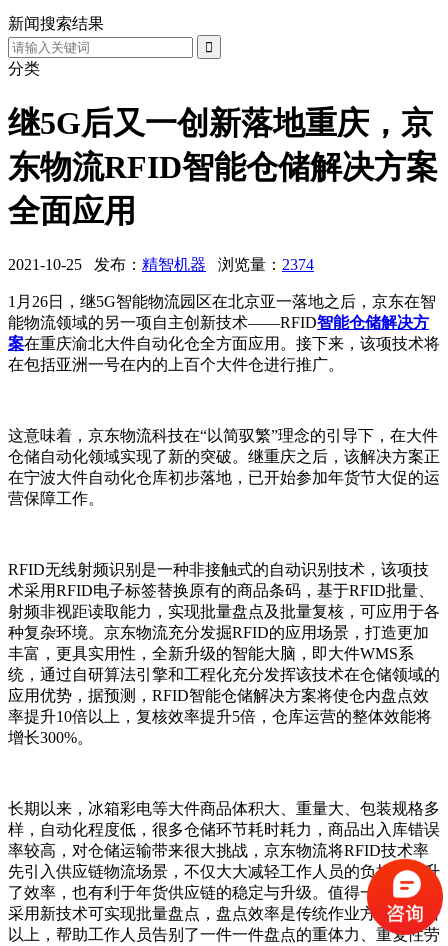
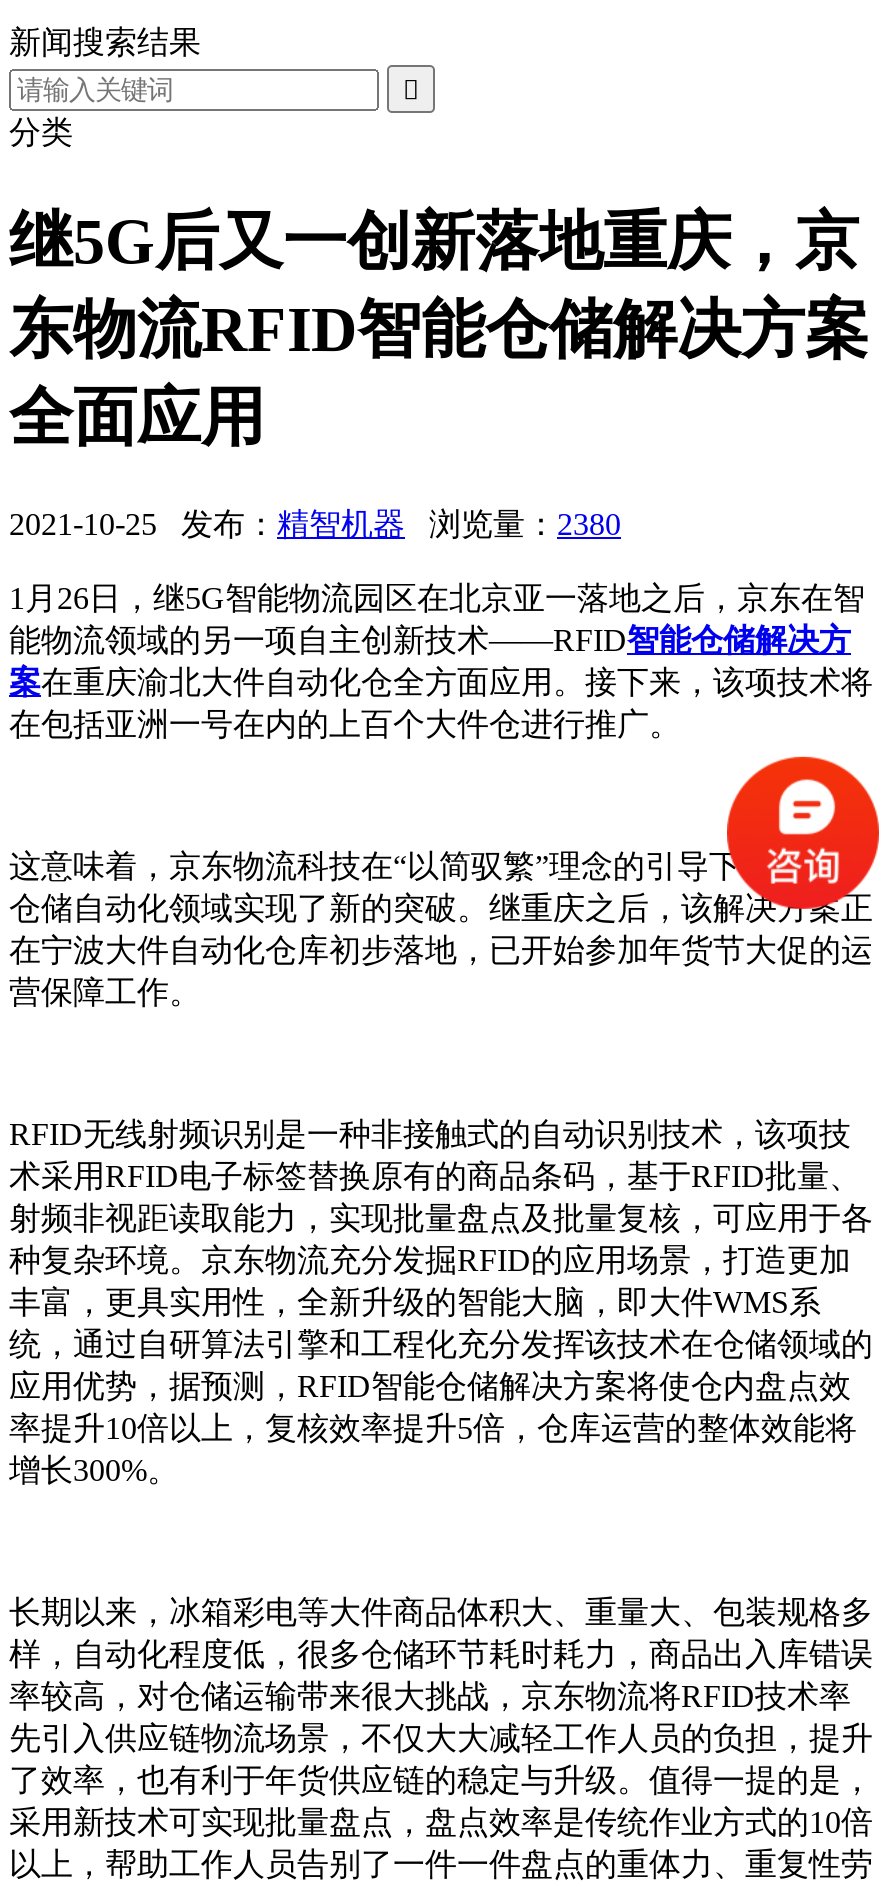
[8,256,314,273] 2021-10-25 发布：精智机器 浏览量：2374 -> [9,508,621,542] 2021-10-25 发布：精智机器 浏览量：2380
none -> [725,755,881,855] [image]

